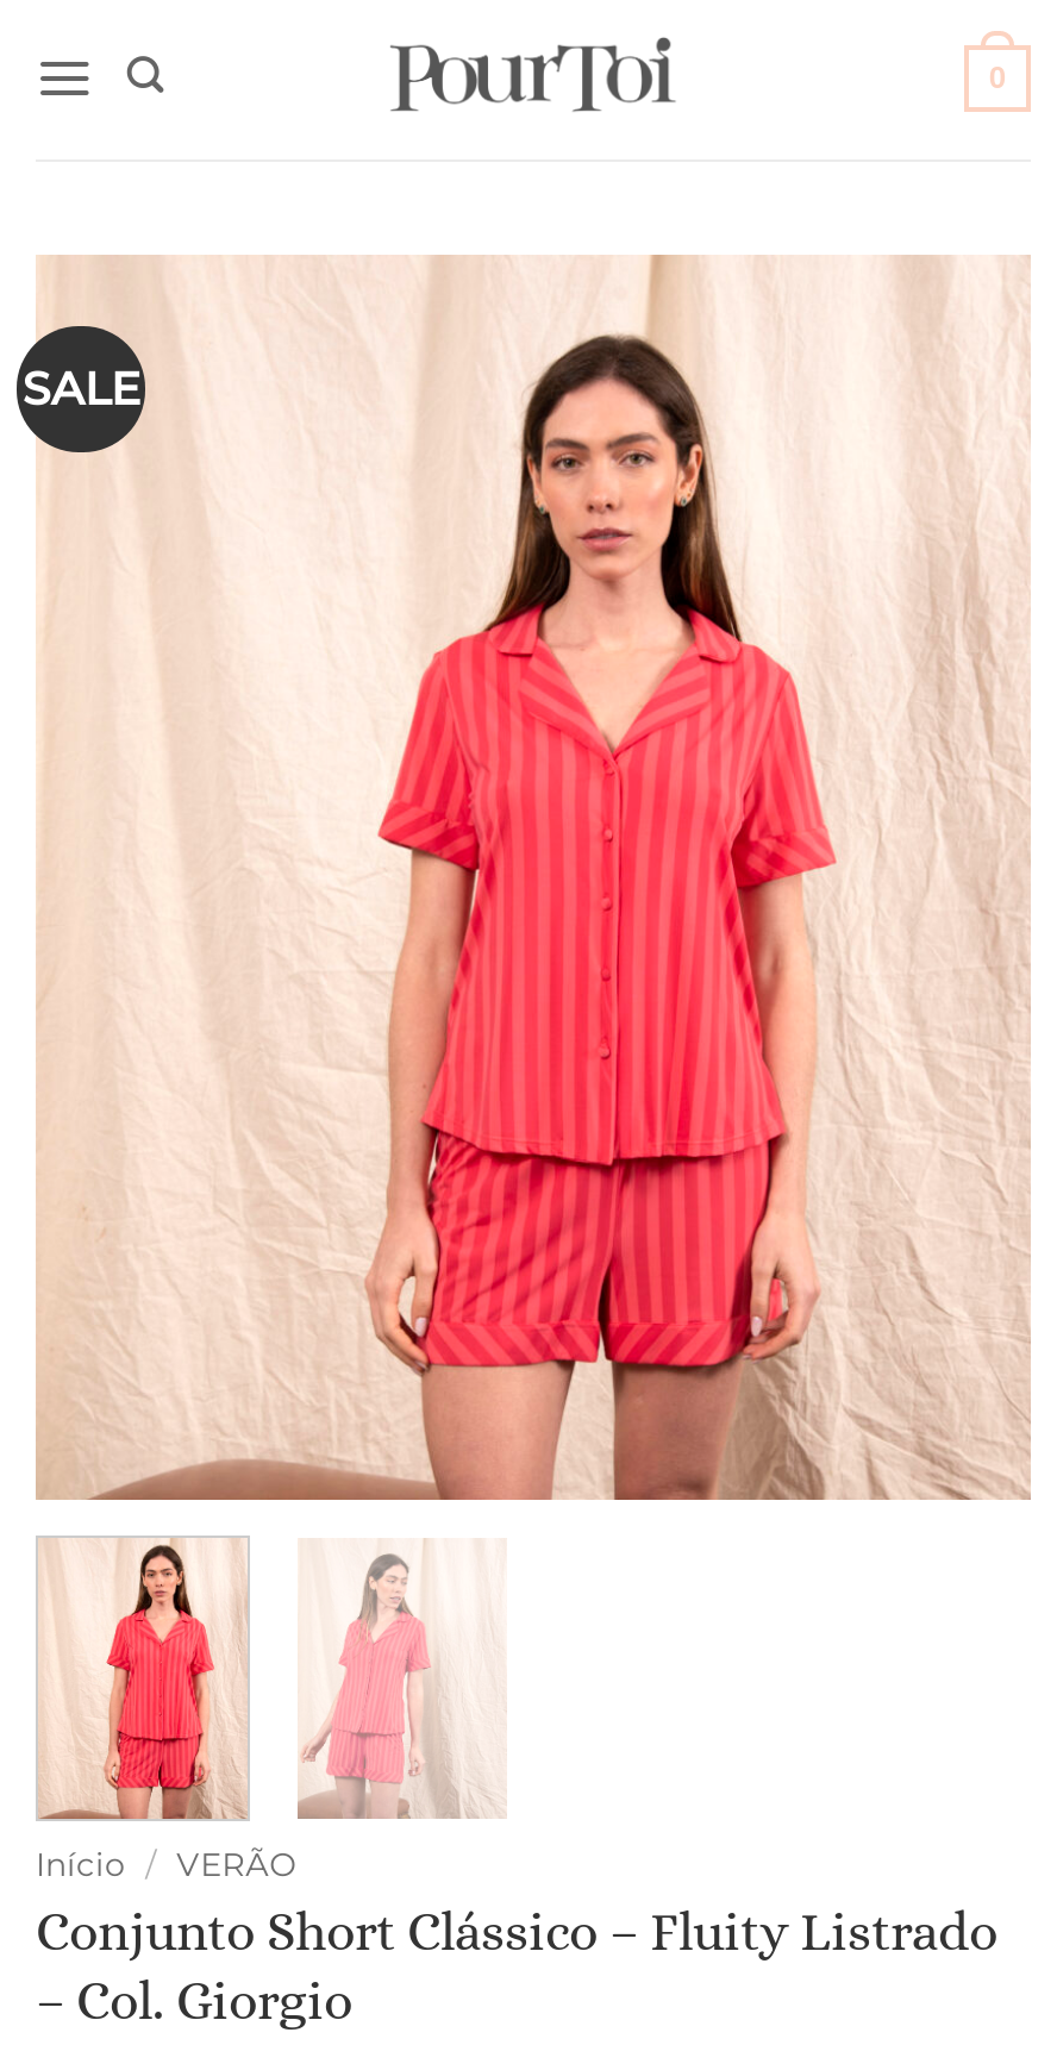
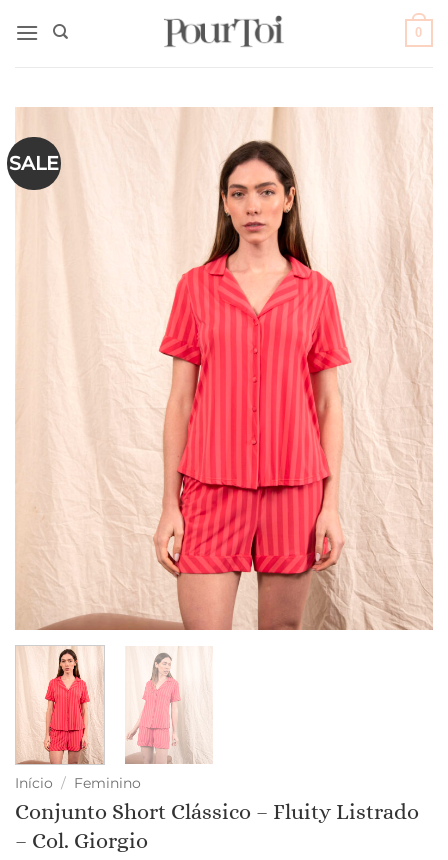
[36,1844,298,1882] Início / VERÃO -> [15,774,141,790] Início / Feminino

